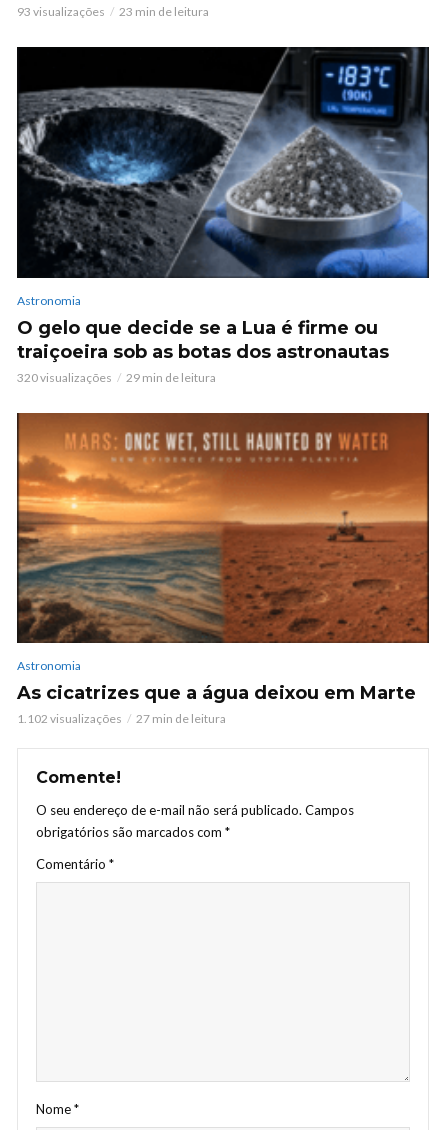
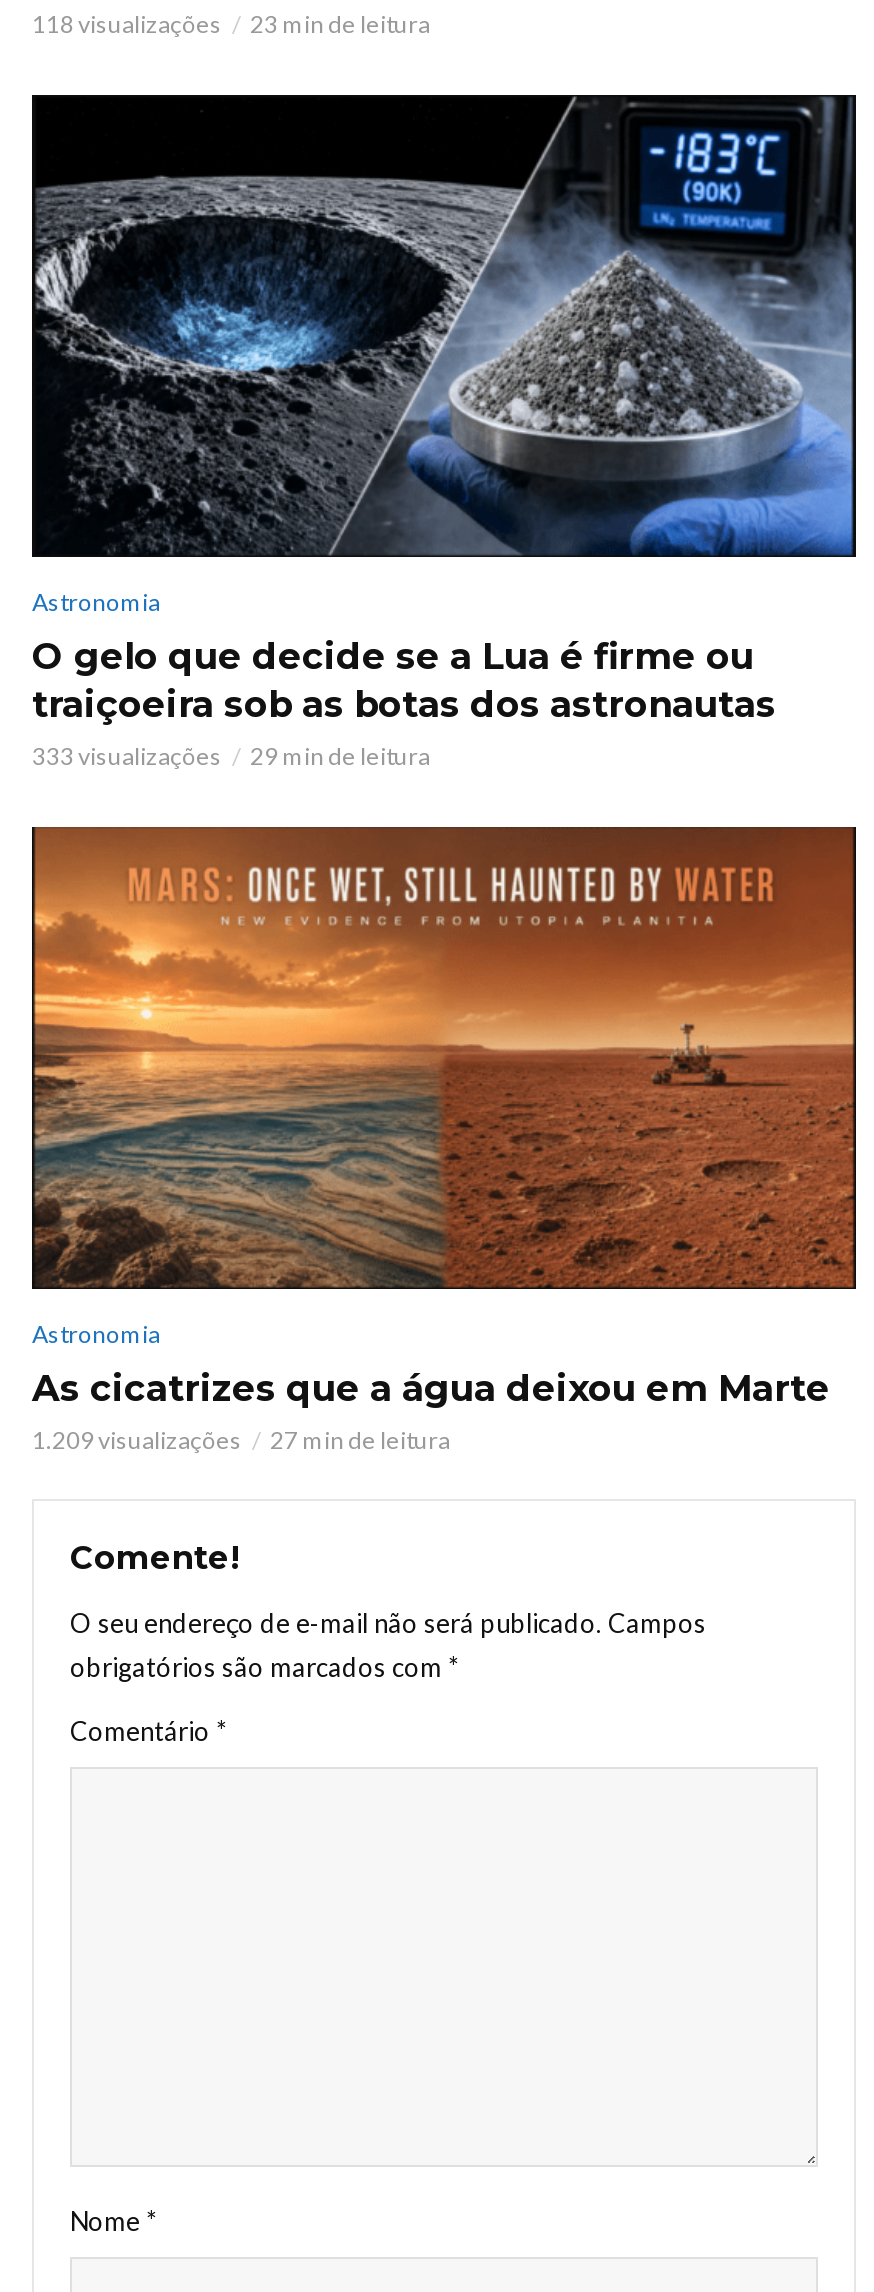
[17,4,105,19] 93 visualizações -> [32,8,222,38] 118 visualizações
[17,369,112,384] 320 visualizações -> [32,740,222,770] 333 visualizações
[17,711,122,726] 1.102 visualizações -> [32,1424,242,1454] 1.209 visualizações

